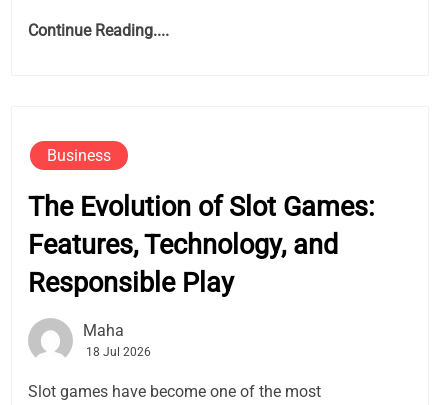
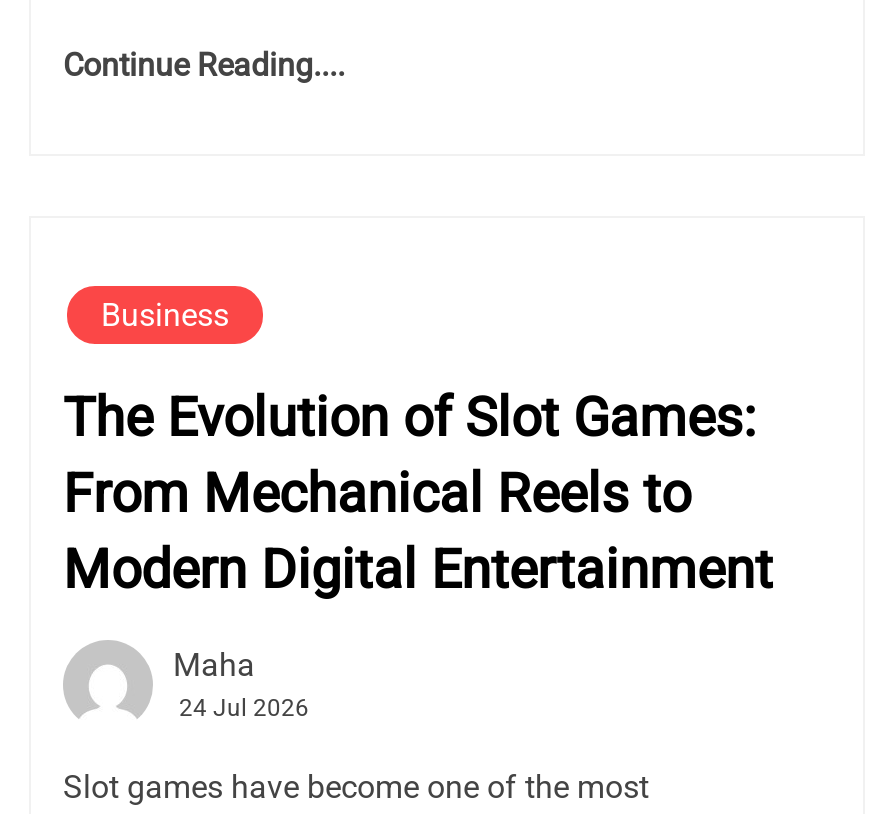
[28,229,338,299] Features, Technology, and | Responsible Play -> [63,462,773,602] From Mechanical Reels to | Modern Digital Entertainment
[86,345,151,359] 18 Jul 2026 -> [179,694,309,722] 24 Jul 2026

